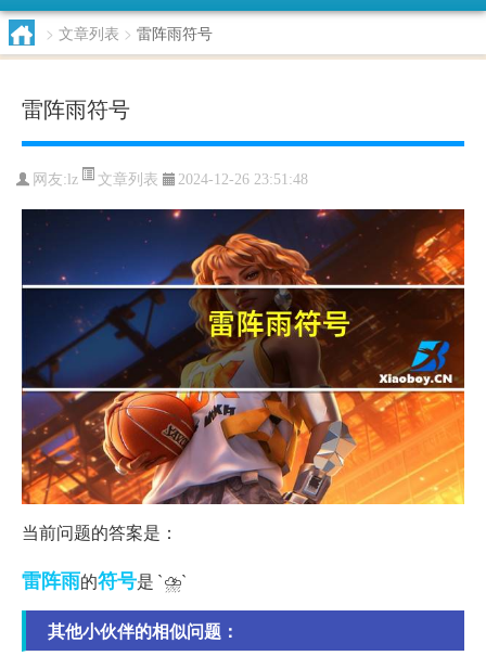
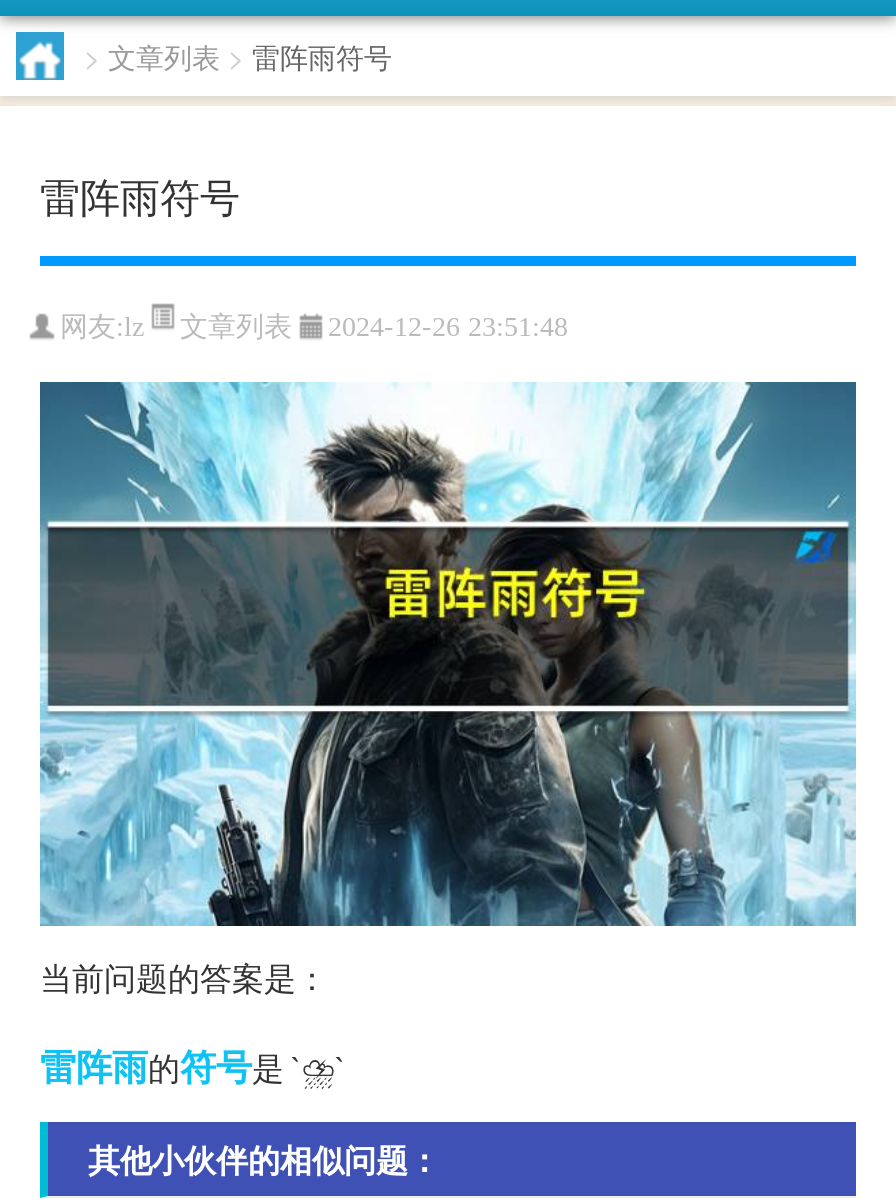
[21,208,465,505] [image] -> [38,380,858,928] [image]

